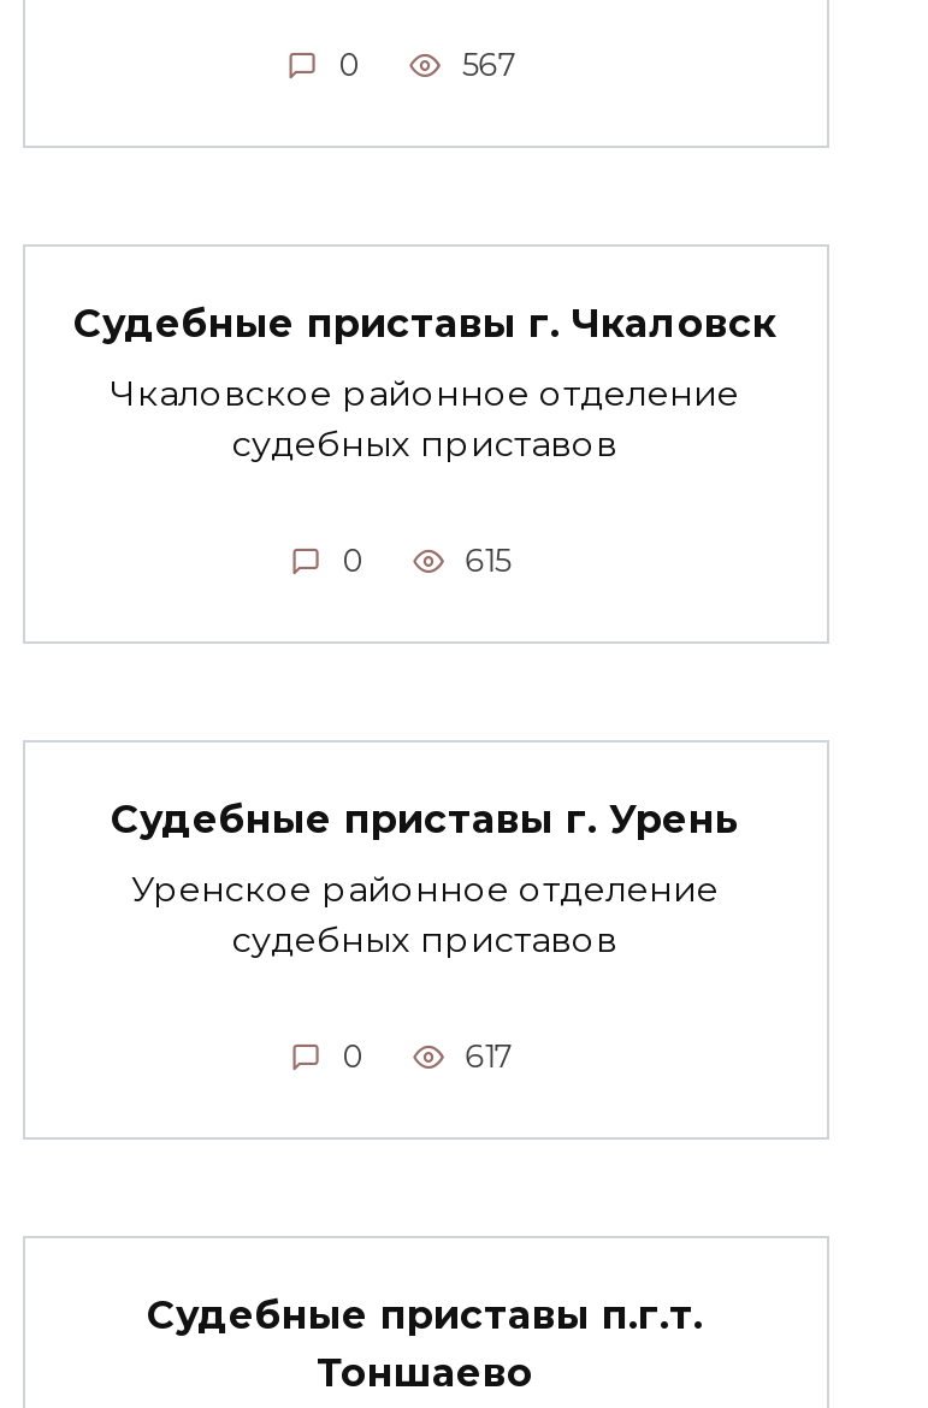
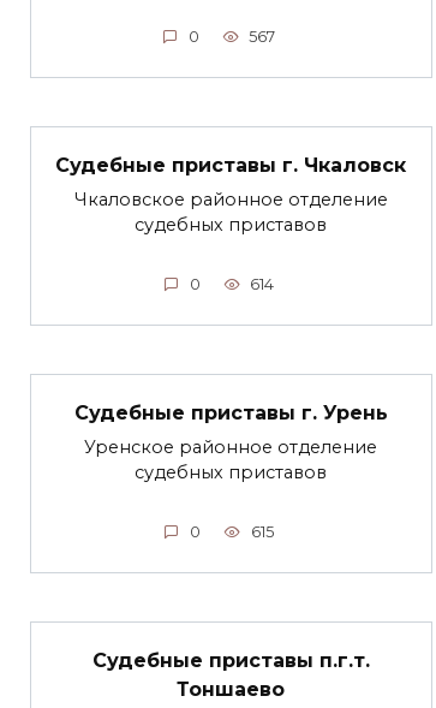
[465,543,511,579] 615 -> [250,276,274,294] 614
[465,1039,511,1075] 617 -> [251,523,274,541] 615

